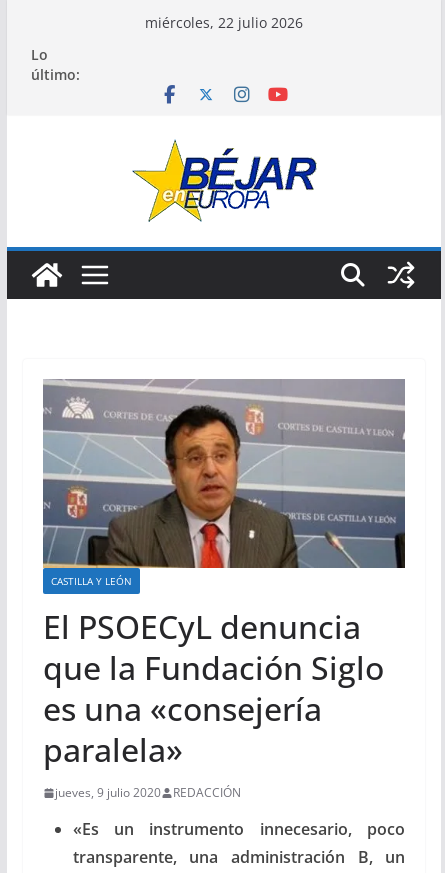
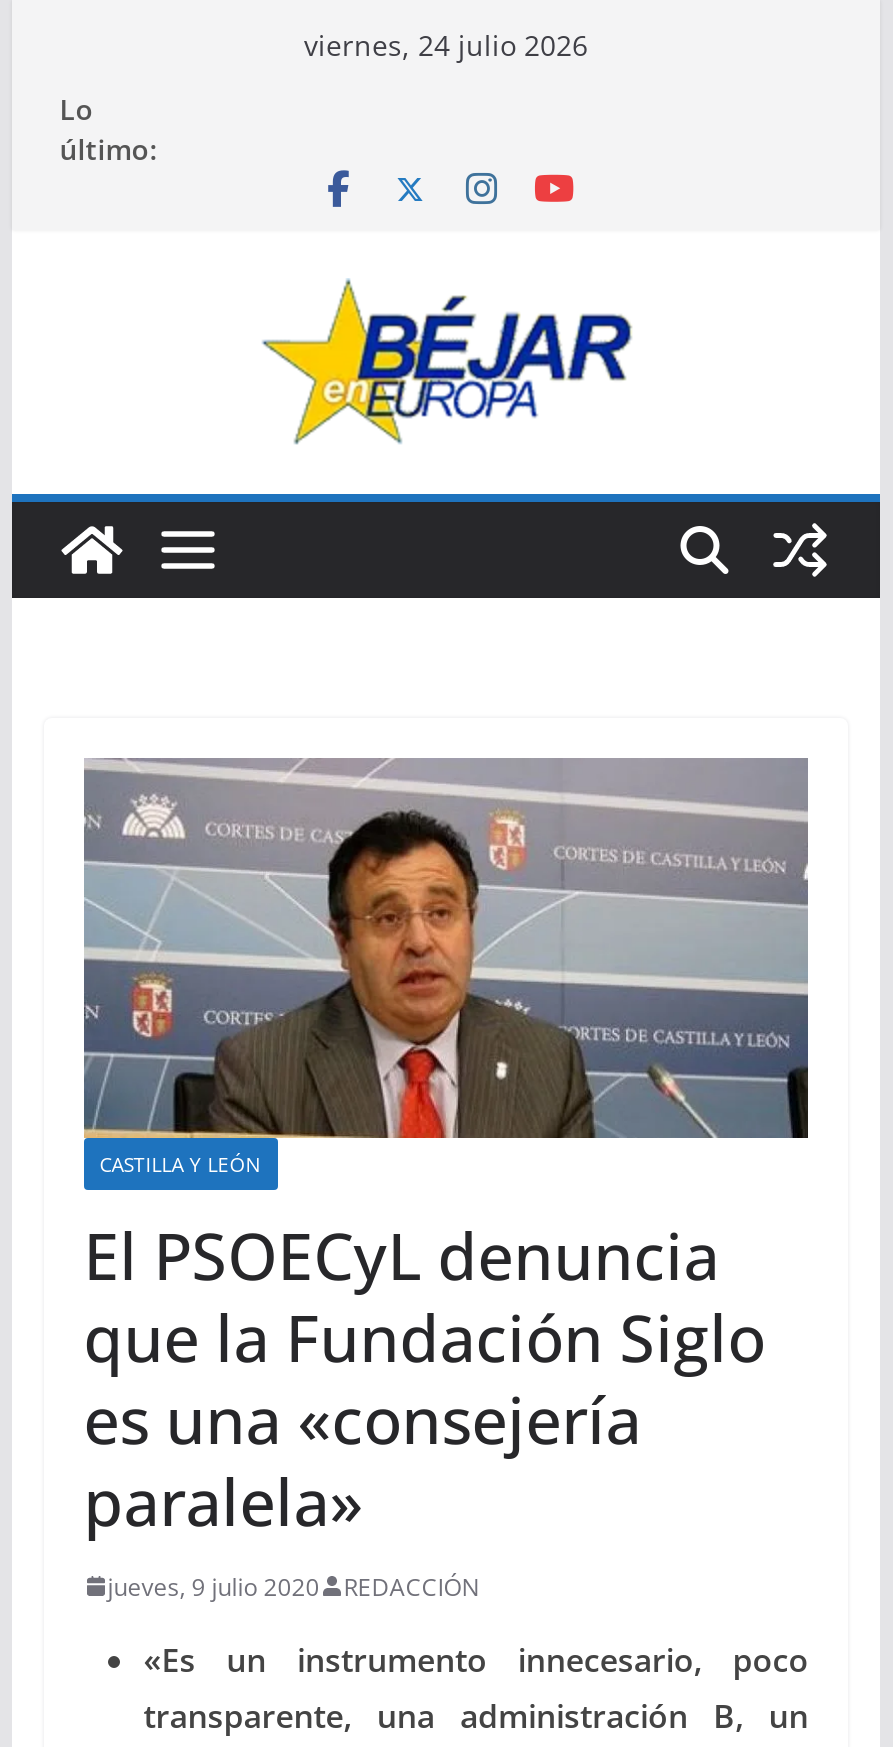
[145,13,303,32] miércoles, 22 julio 2026 -> [304,26,588,64] viernes, 24 julio 2026

